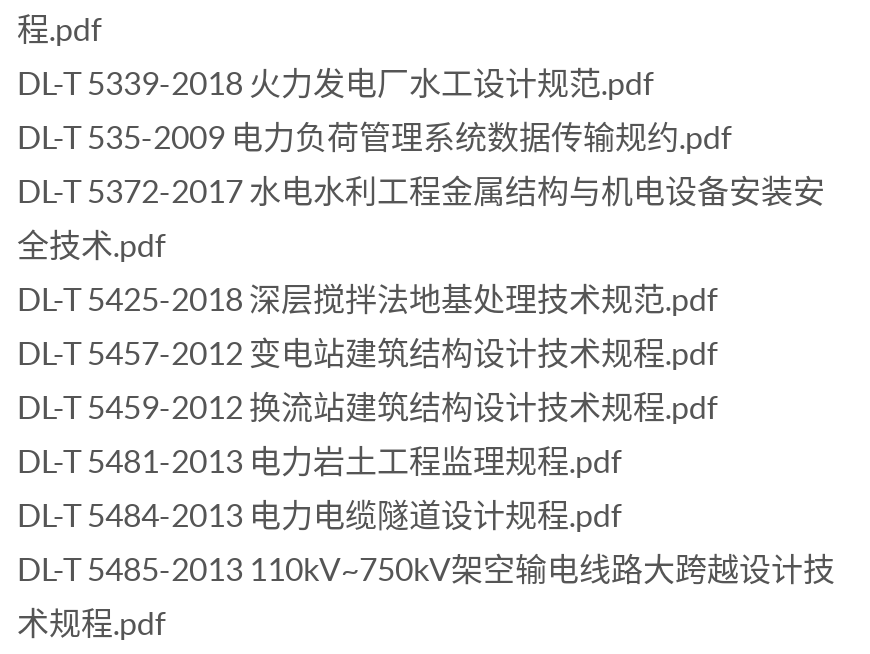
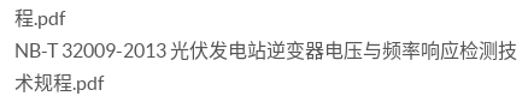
[17,65,835,587] DL-T 5339-2018 火力发电厂水工设计规范.pdf | DL-T 535-2009 电力负荷管理系统数据传输规约.pdf | DL-T 5372-2017 水电水利工程金属结构与机电设备安装安 | 全技术.pdf | DL-T 5425-2018 深层搅拌法地基处理技术规范.pdf | DL-T 5457-2012 变电站建筑结构设计技术规程.pdf | DL-T 5459-2012 换流站建筑结构设计技术规程.pdf | DL-T 5481-2013 电力岩土工程监理规程.pdf | DL-T 5484-2013 电力电缆隧道设计规程.pdf | DL-T 5485-2013 110kV~750kV架空输电线路大跨越设计技 -> [14,40,517,61] NB-T 32009-2013 光伏发电站逆变器电压与频率响应检测技

